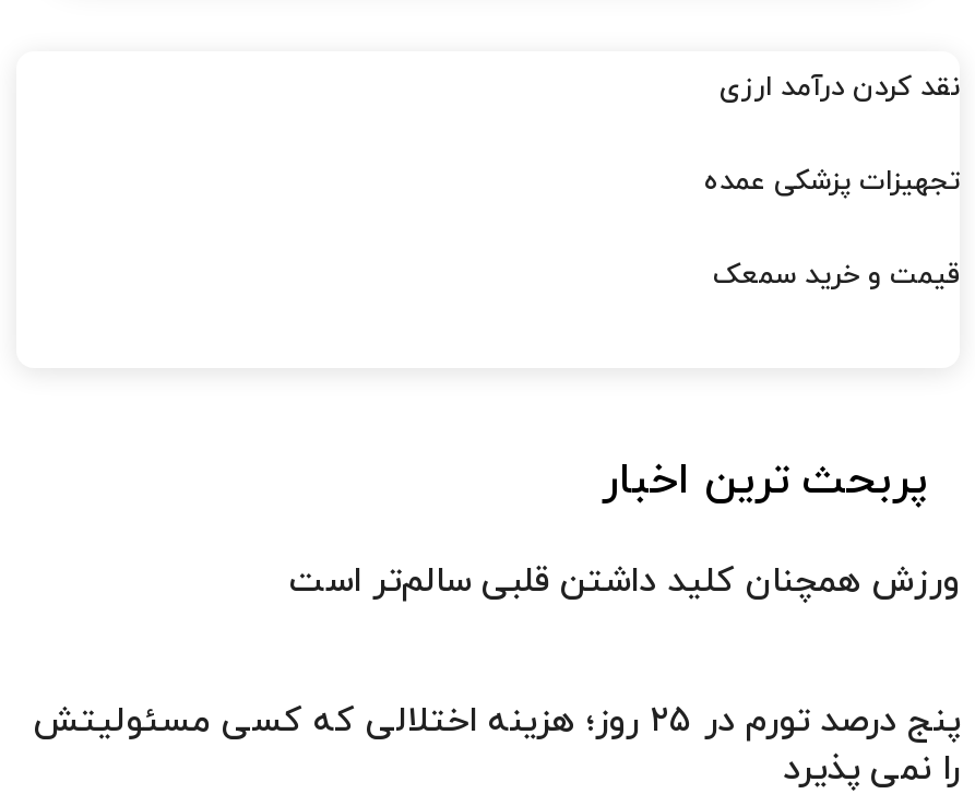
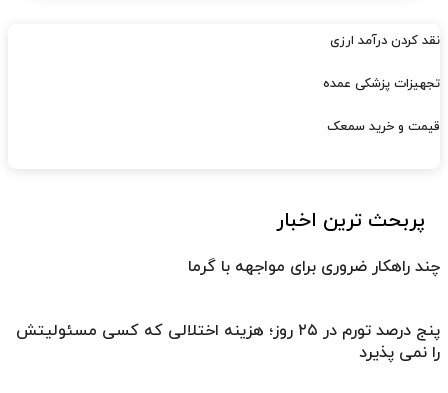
[289,559,960,607] ورزش همچنان کلید داشتن قلبی سالم‌تر است -> [188,256,440,278] چند راهکار ضروری برای مواجهه با گرما

